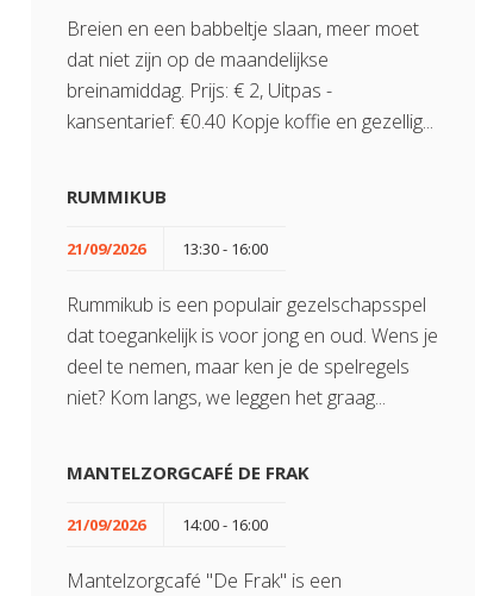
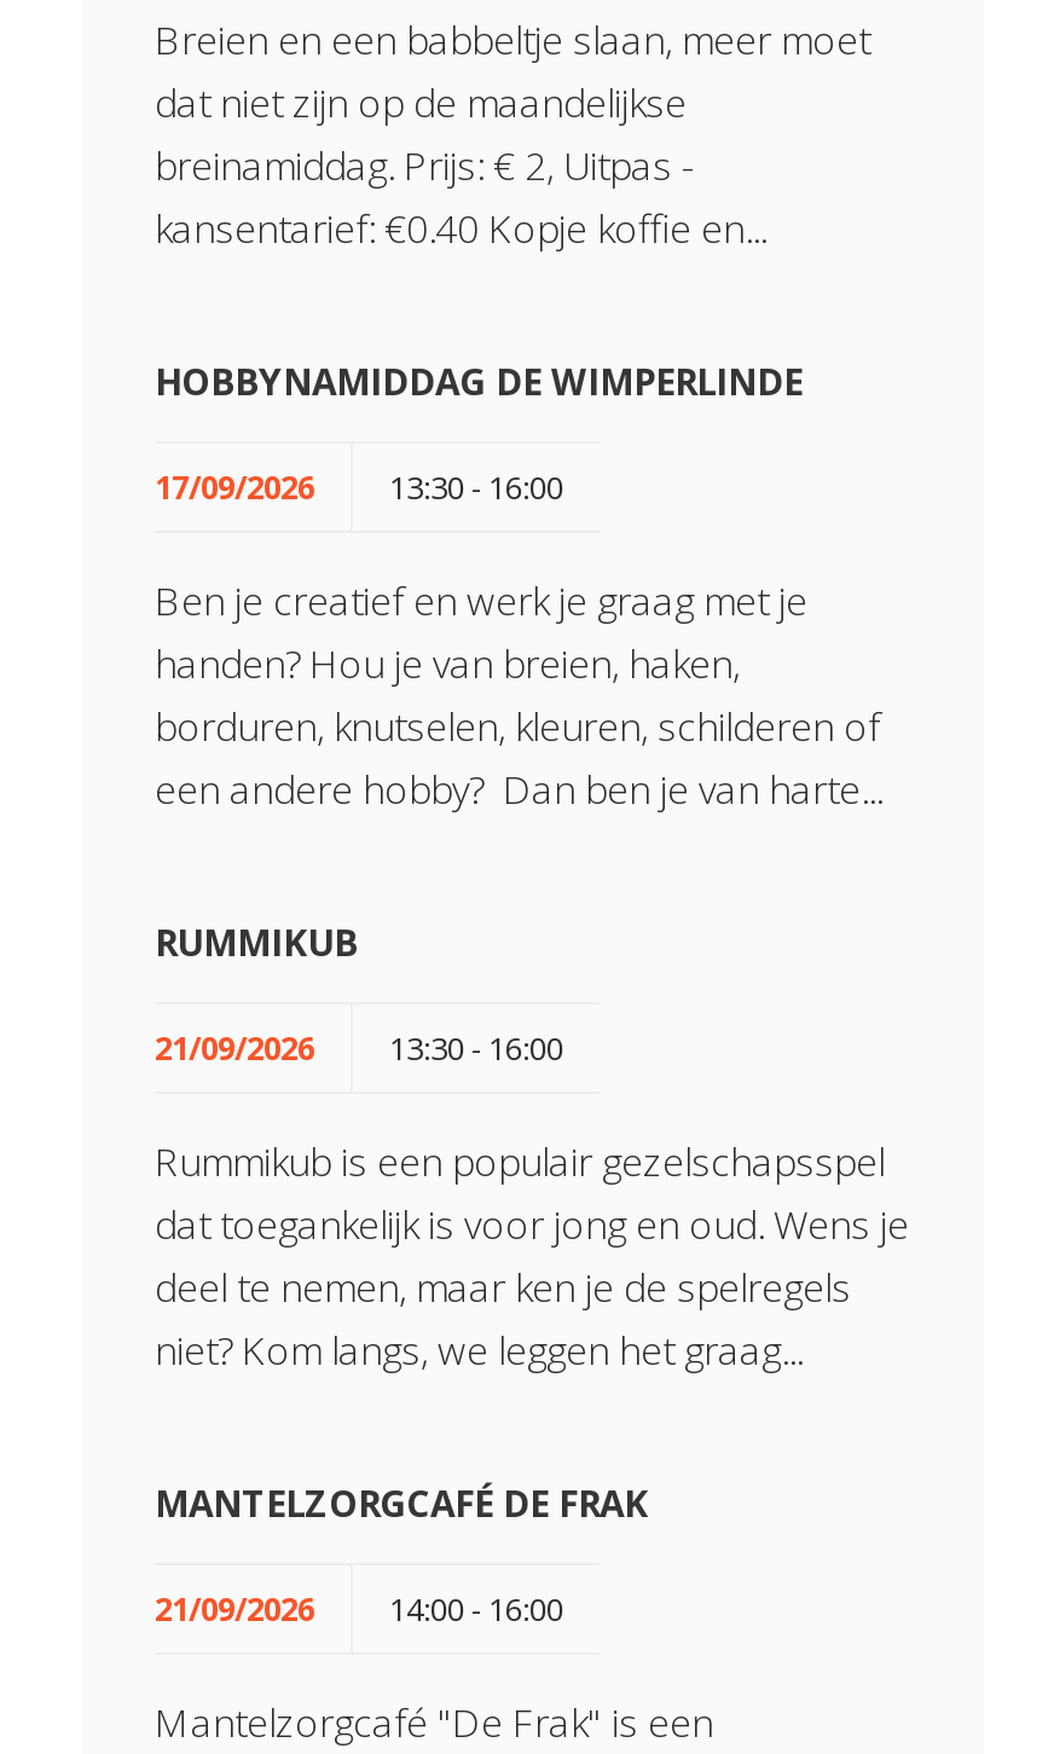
[67,108,433,134] kansentarief: €0.40 Kopje koffie en gezellig... -> [155,202,882,816] kansentarief: €0.40 Kopje koffie en... | HOBBYNAMIDDAG DE WIMPERLINDE | 17/09/2026 | 13:30 - 16:00 | Ben je creatief en werk je graag met je | handen? Hou je van breien, haken, | borduren, knutselen, kleuren, schilderen of | een andere hobby? Dan ben je van harte...

